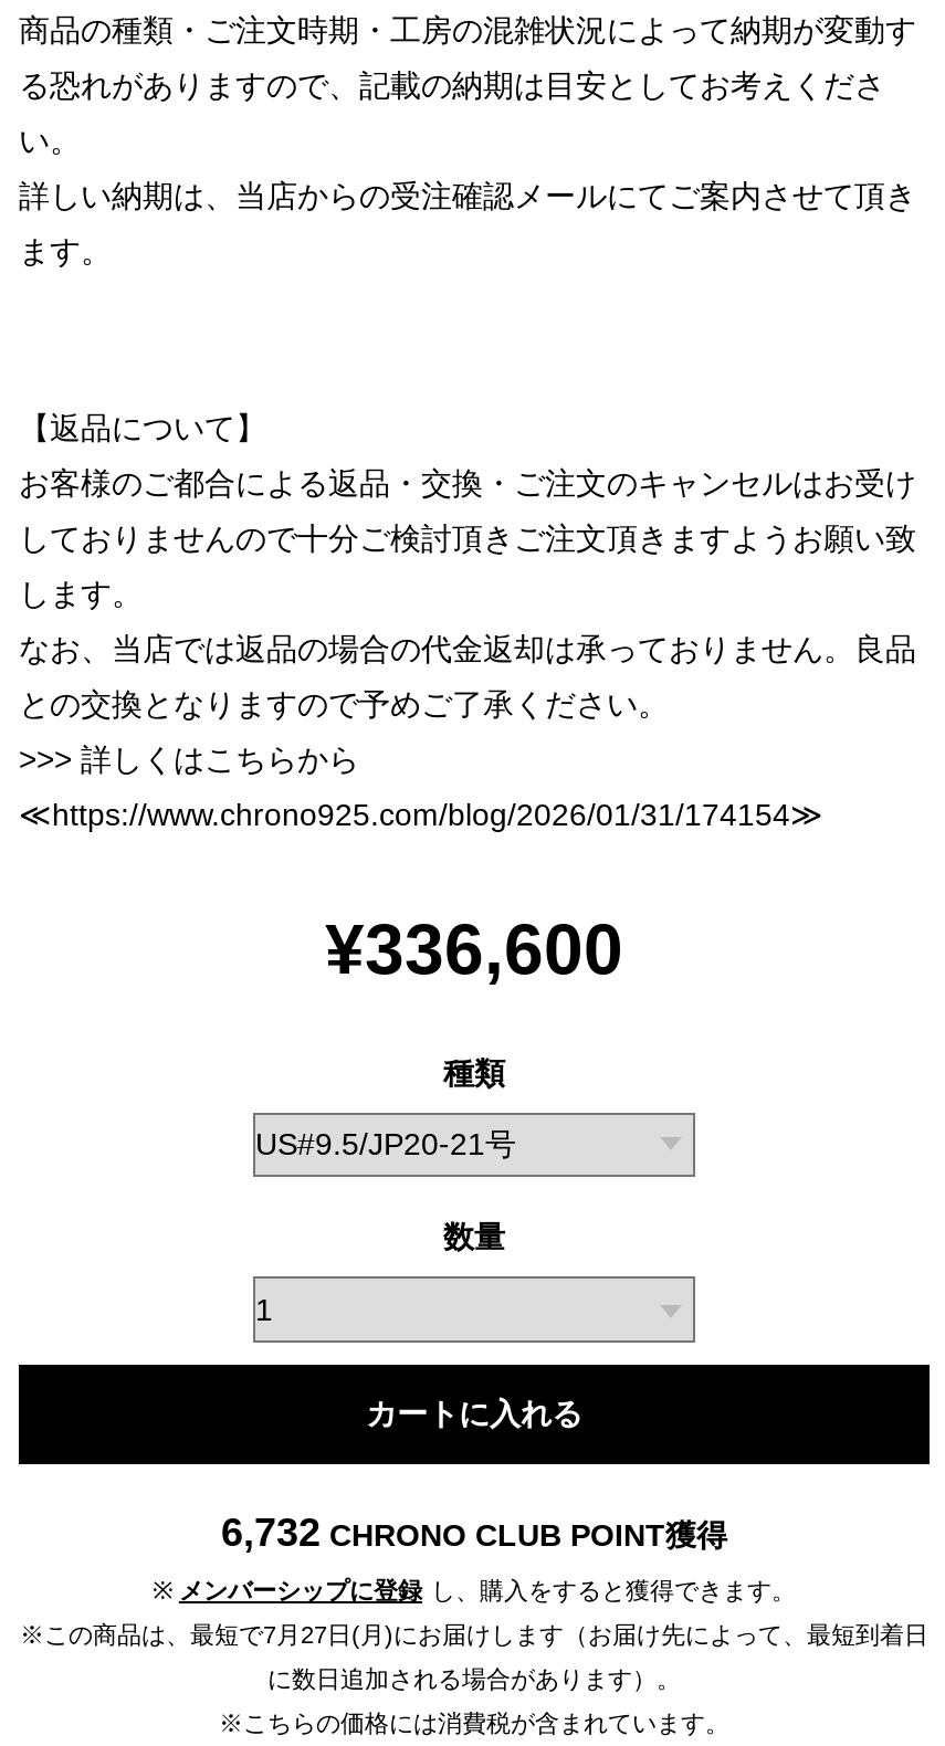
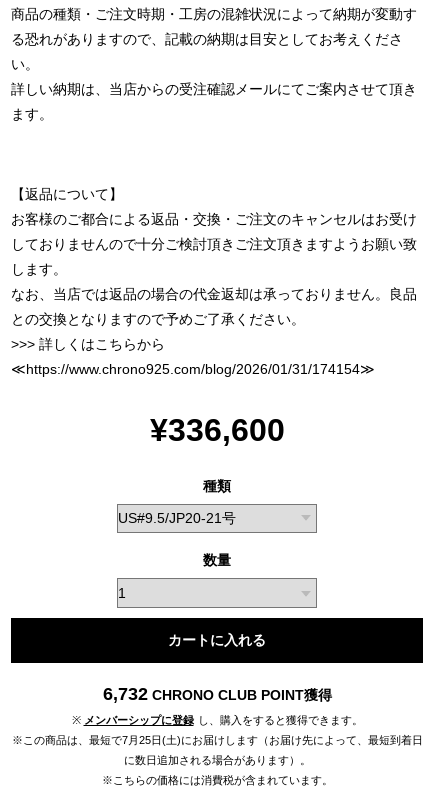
[20,1621,928,1647] ※この商品は、最短で7月27日(月)にお届けします（お届け先によって、最短到着日 -> [11,734,422,746] ※この商品は、最短で7月25日(土)にお届けします（お届け先によって、最短到着日

